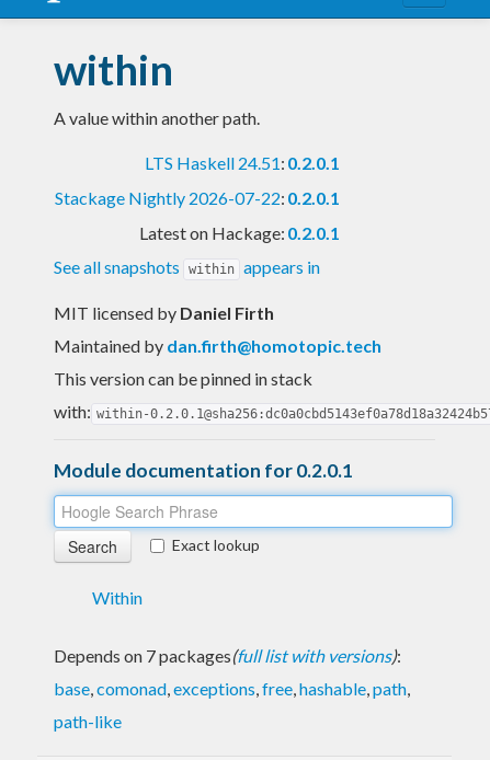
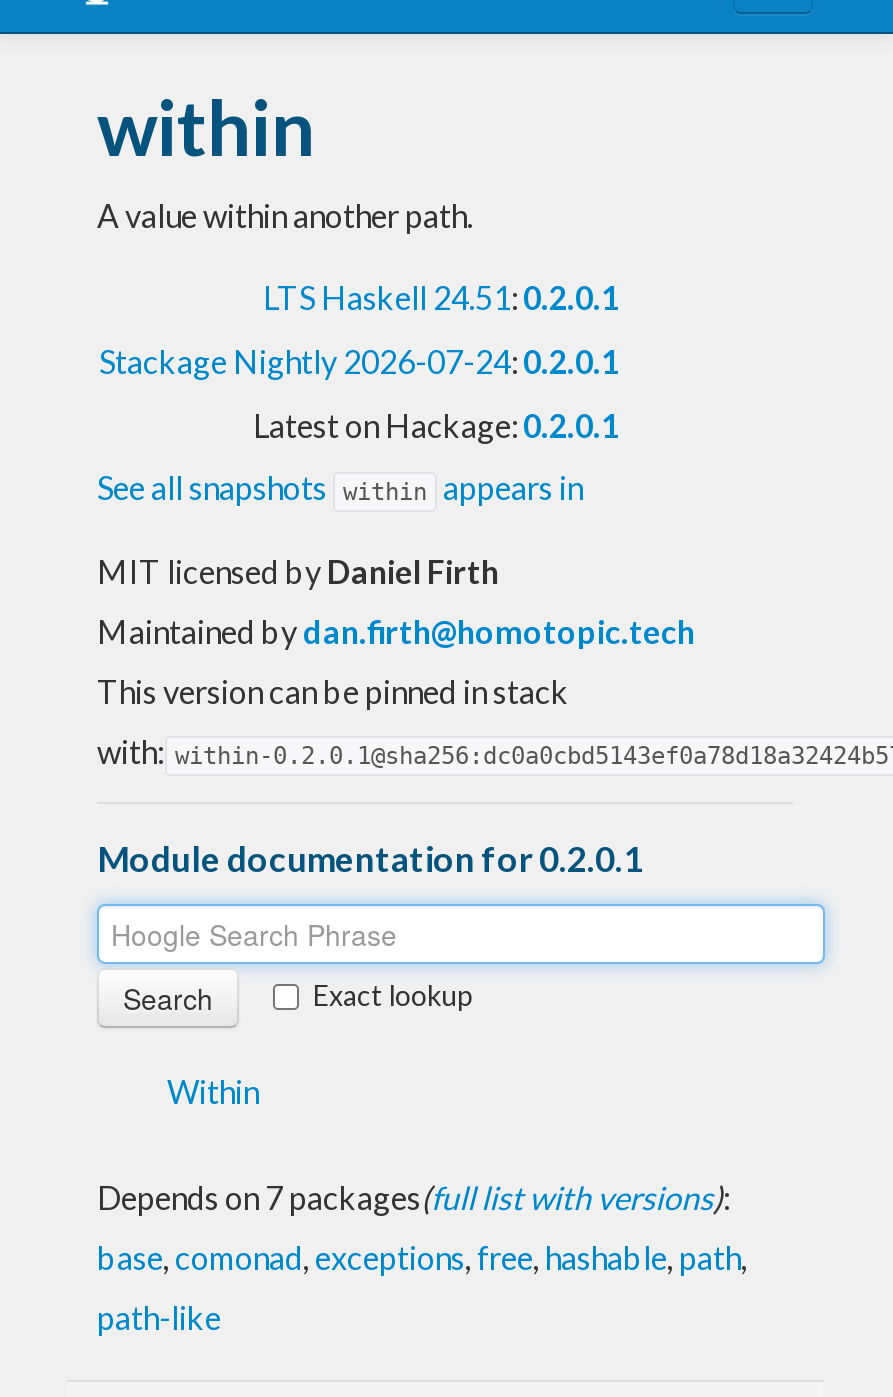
[55,187,340,208] Stackage Nightly 2026-07-22: 0.2.0.1 -> [99,342,619,380] Stackage Nightly 2026-07-24: 0.2.0.1

